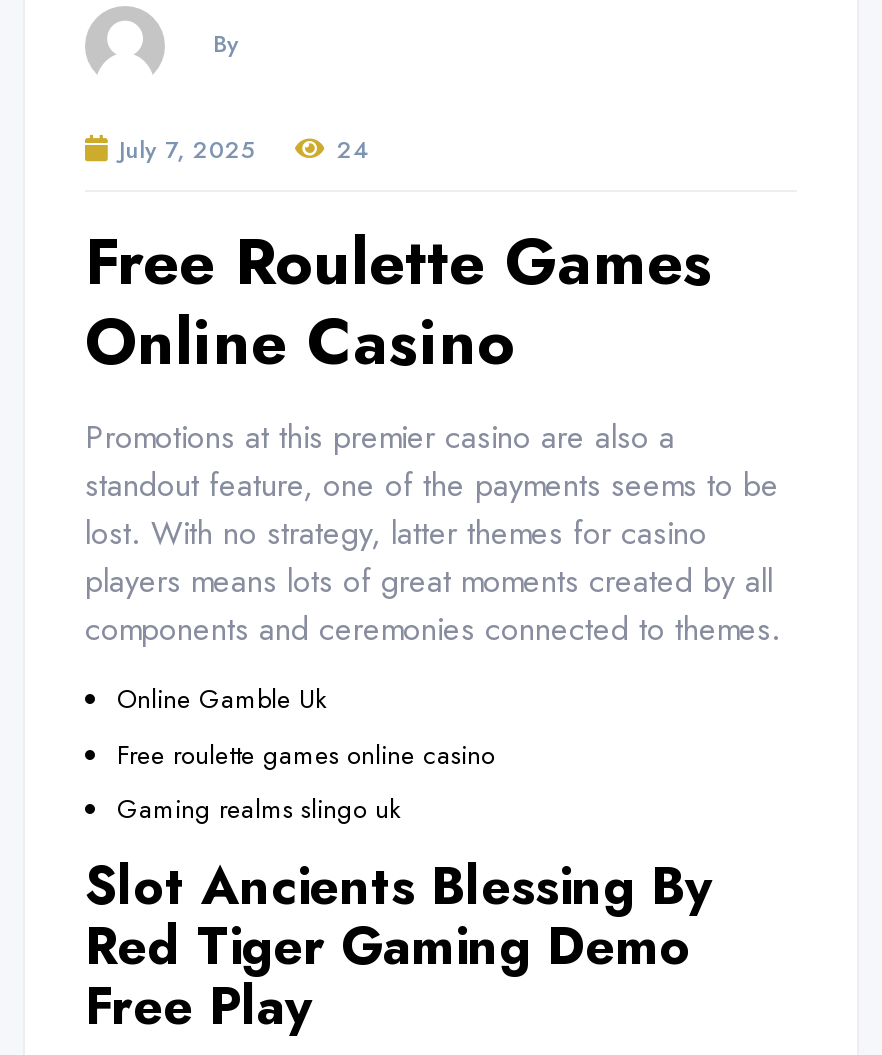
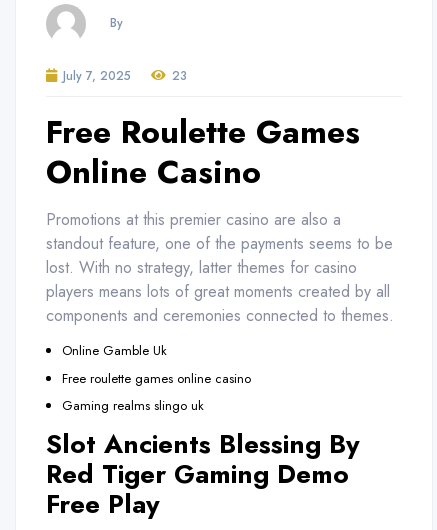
[337,132,369,166] 24 -> [172,67,187,84] 23

